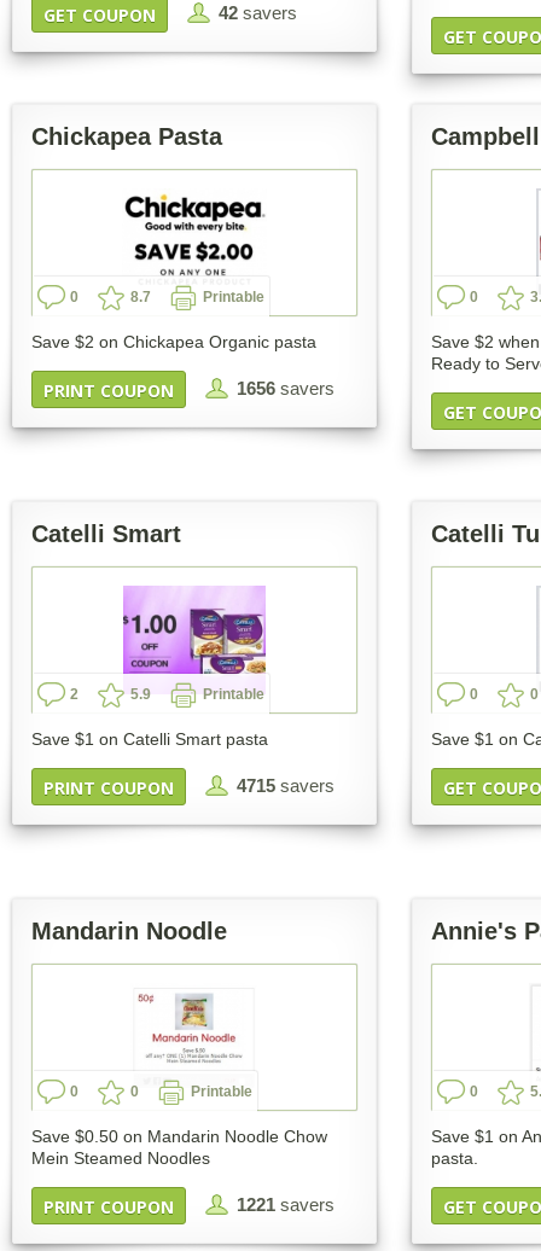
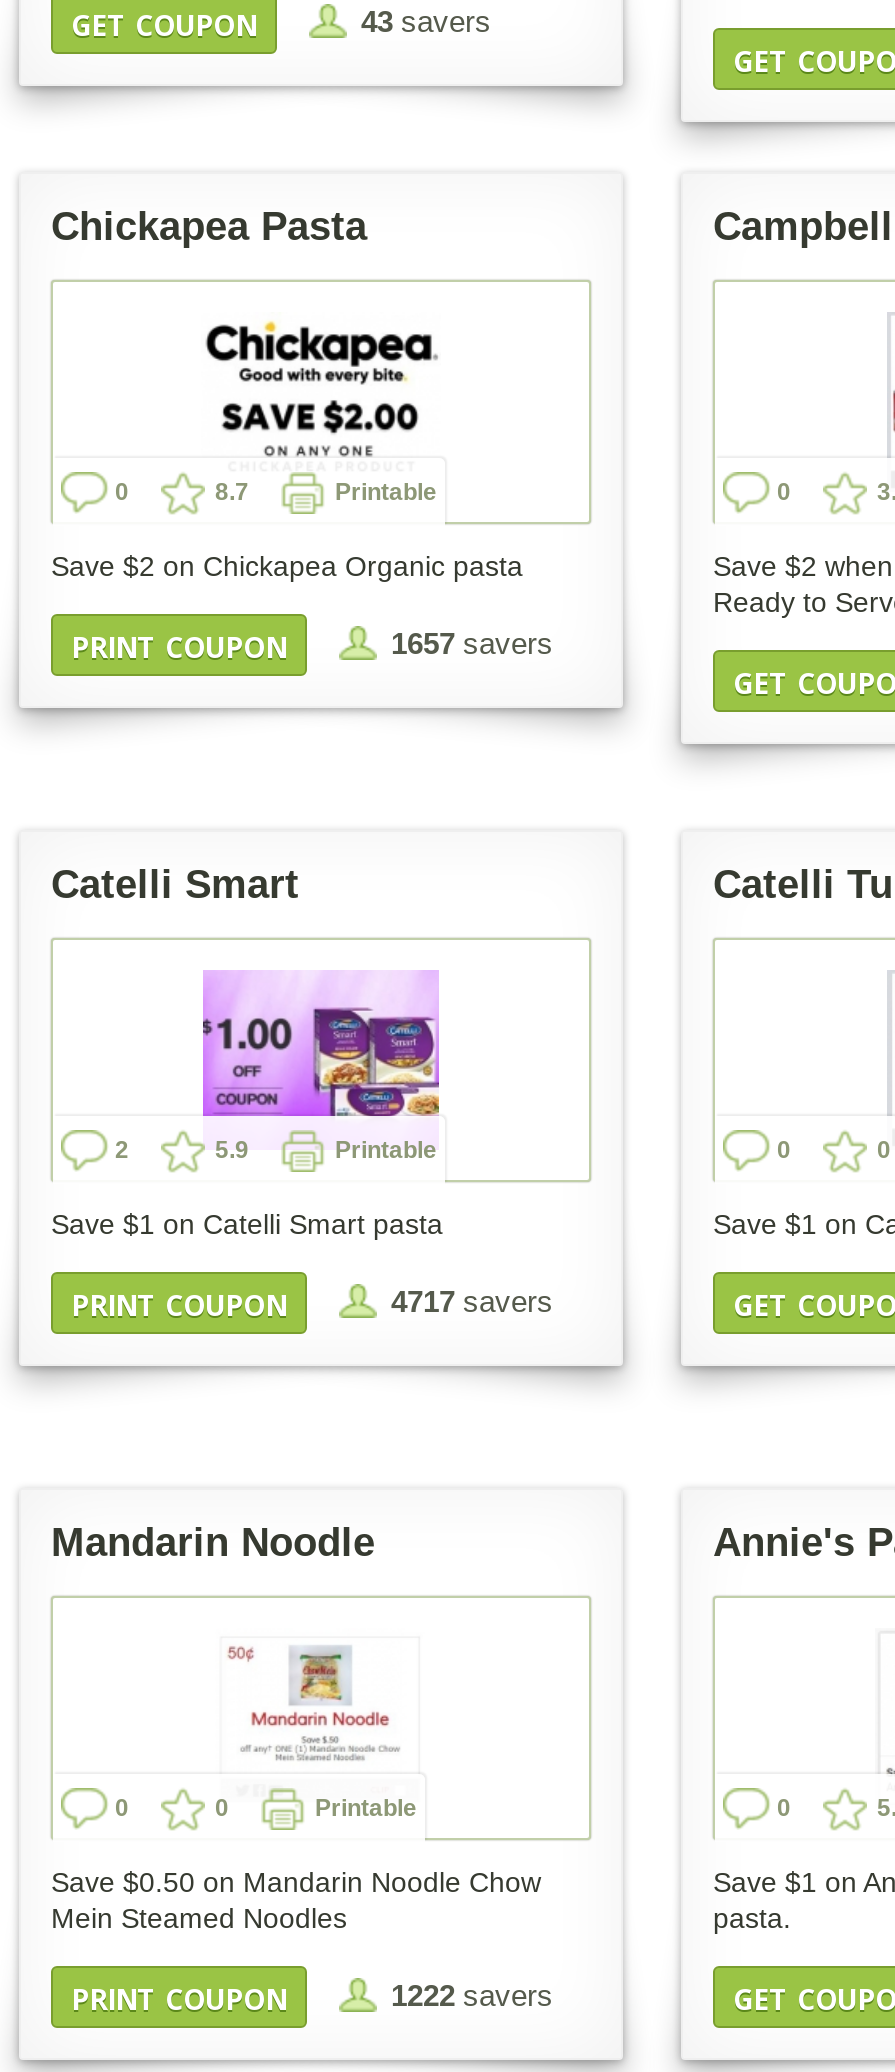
[219,2,297,23] 42 savers -> [361,4,491,38] 43 savers
[237,378,335,398] 1656 savers -> [391,626,553,660] 1657 savers
[237,775,335,796] 4715 savers -> [391,1284,553,1318] 4717 savers
[237,1194,335,1215] 1221 savers -> [391,1978,553,2012] 1222 savers

